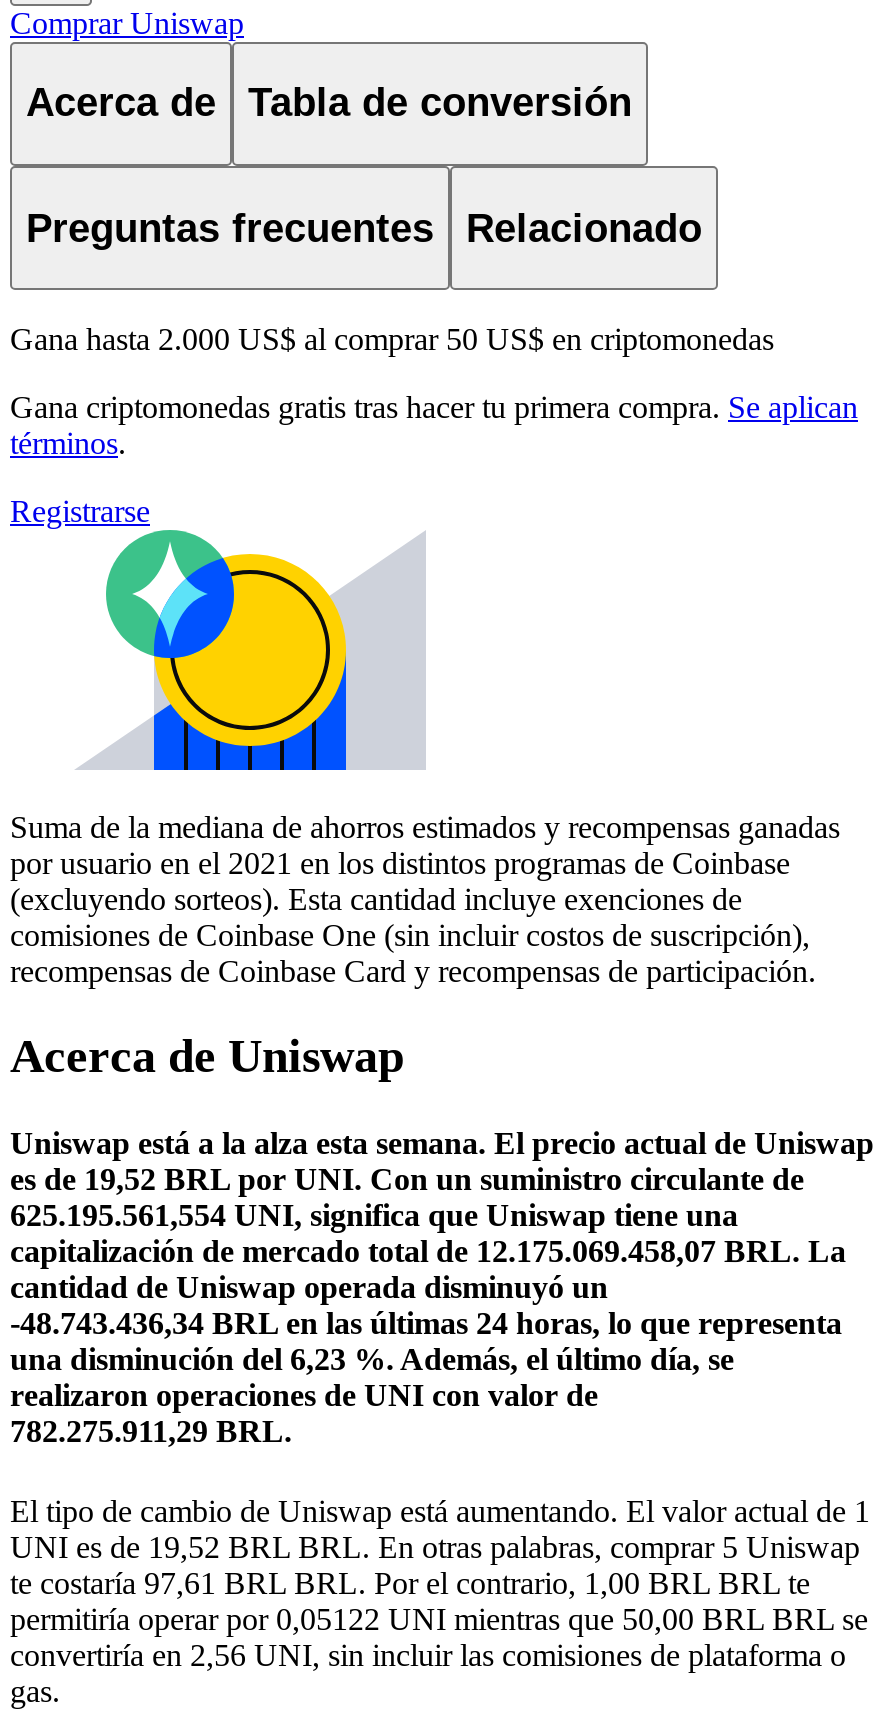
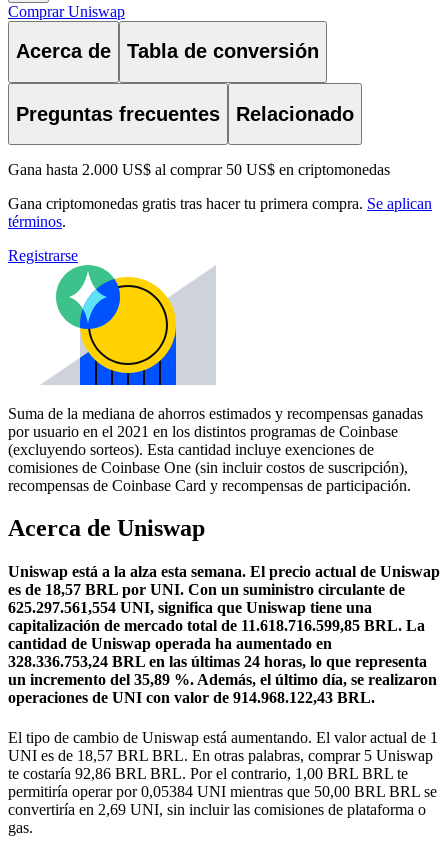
[10,1163,846,1449] es de 19,52 BRL por UNI. Con un suministro circulante de | 625.195.561,554 UNI, significa que Uniswap tiene una | capitalización de mercado total de 12.175.069.458,07 BRL. La | cantidad de Uniswap operada disminuyó un | -48.743.436,34 BRL en las últimas 24 horas, lo que representa | una disminución del 6,23 %. Además, el último día, se | realizaron operaciones de UNI con valor de | 782.275.911,29 BRL. -> [8,581,437,706] es de 18,57 BRL por UNI. Con un suministro circulante de | 625.297.561,554 UNI, significa que Uniswap tiene una | capitalización de mercado total de 11.618.716.599,85 BRL. La | cantidad de Uniswap operada ha aumentado en | 328.336.753,24 BRL en las últimas 24 horas, lo que representa | un incremento del 35,89 %. Además, el último día, se realizaron | operaciones de UNI con valor de 914.968.122,43 BRL.
[10,1529,860,1563] UNI es de 19,52 BRL BRL. En otras palabras, comprar 5 Uniswap -> [8,747,433,764] UNI es de 18,57 BRL BRL. En otras palabras, comprar 5 Uniswap
[10,1565,810,1599] te costaría 97,61 BRL BRL. Por el contrario, 1,00 BRL BRL te -> [8,765,408,782] te costaría 92,86 BRL BRL. Por el contrario, 1,00 BRL BRL te
[10,1601,868,1635] permitiría operar por 0,05122 UNI mientras que 50,00 BRL BRL se -> [8,783,437,800] permitiría operar por 0,05384 UNI mientras que 50,00 BRL BRL se
[10,1637,846,1671] convertiría en 2,56 UNI, sin incluir las comisiones de plataforma o -> [8,801,426,818] convertiría en 2,69 UNI, sin incluir las comisiones de plataforma o

